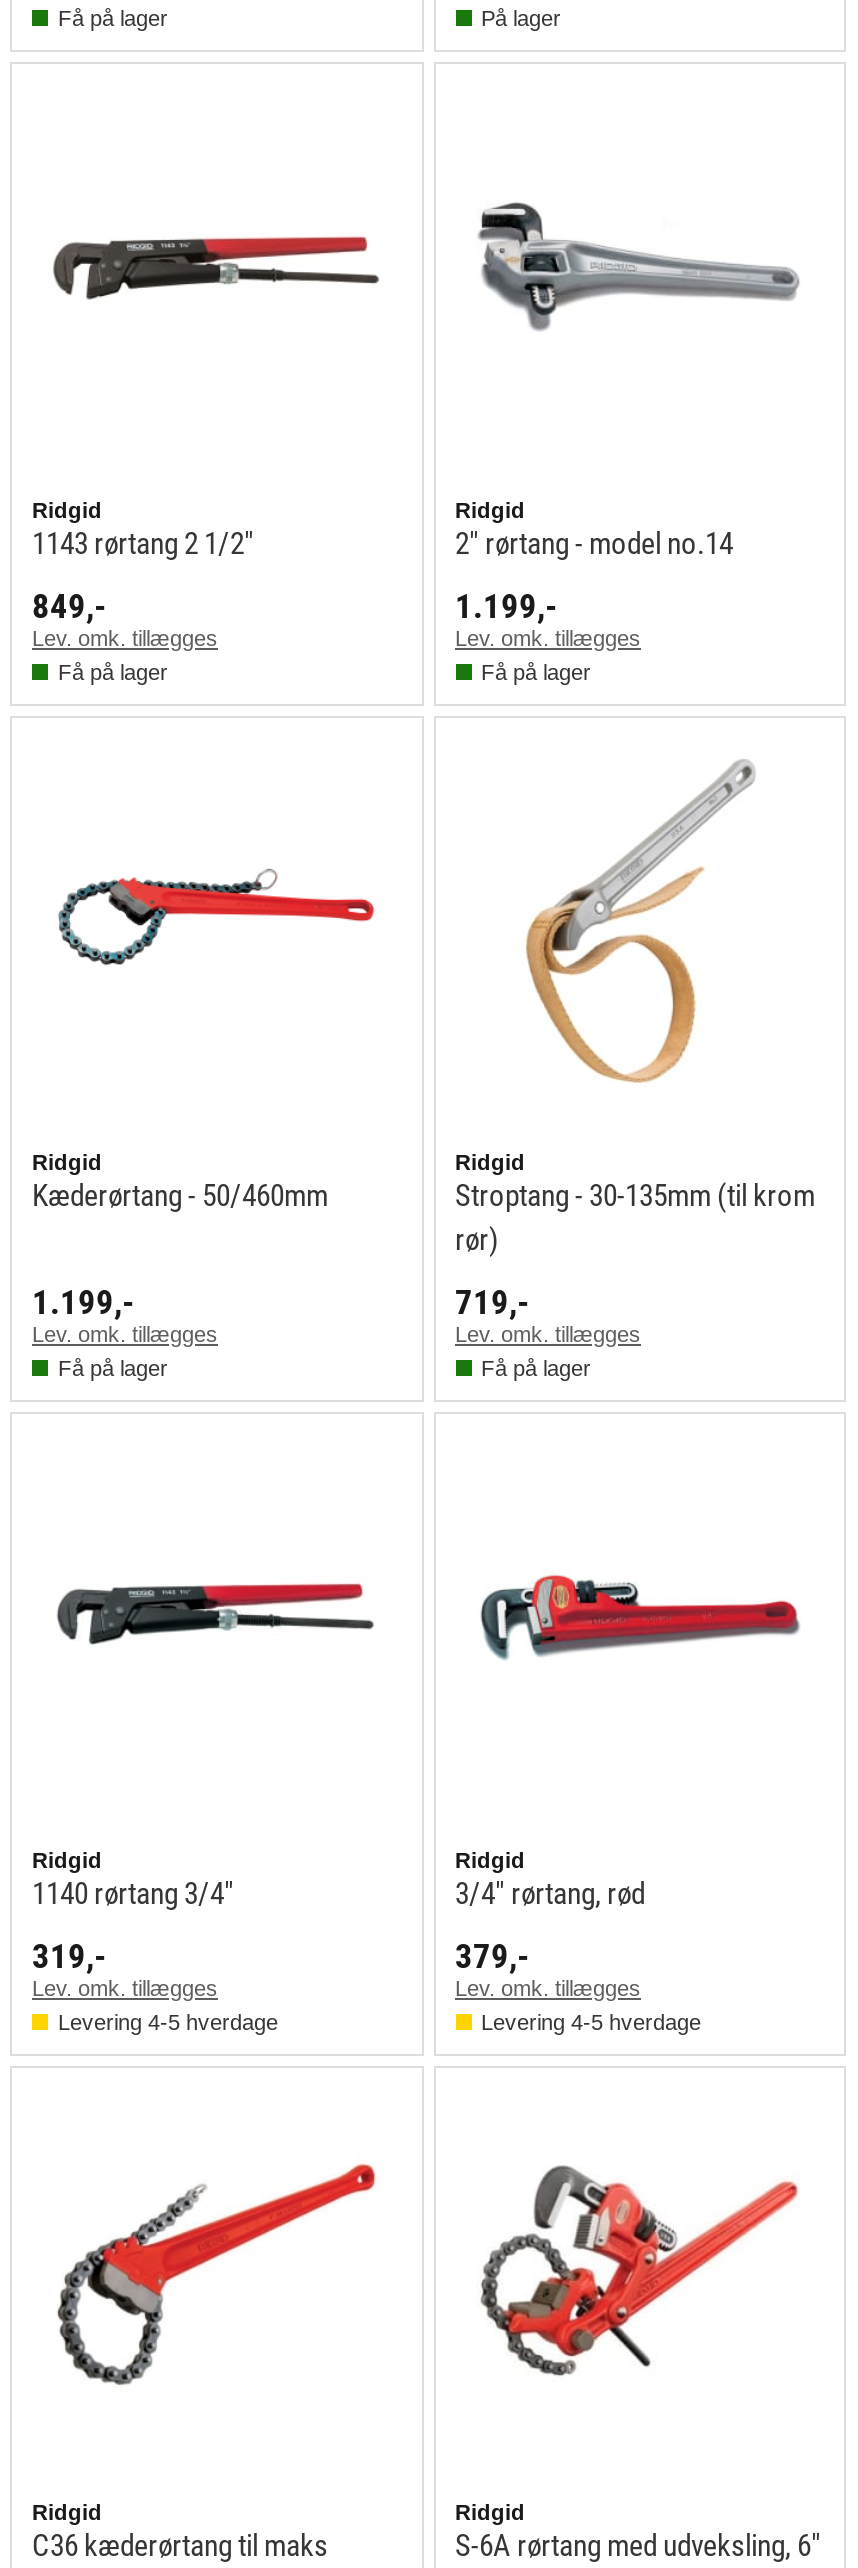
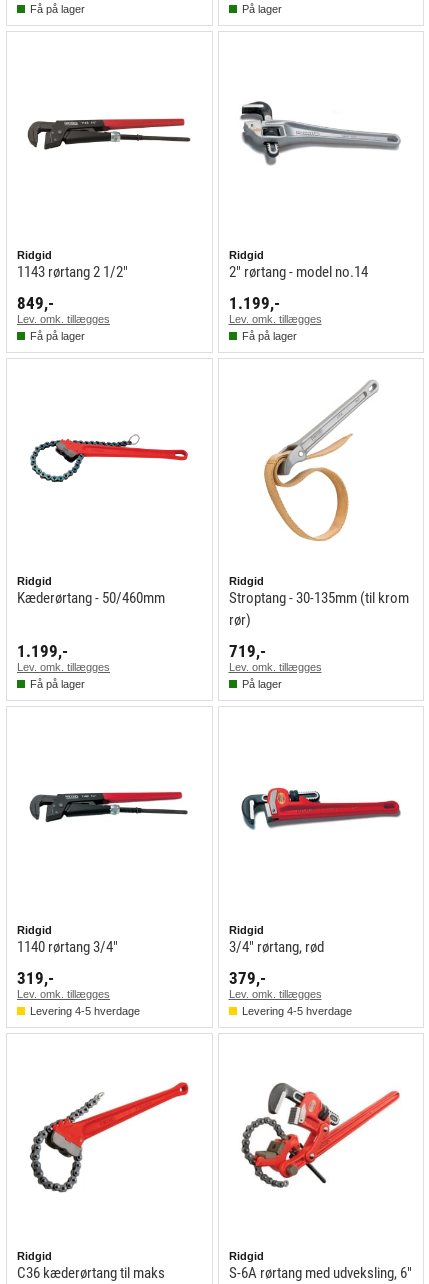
[481,1356,591,1380] Få på lager -> [241,678,281,690] På lager

